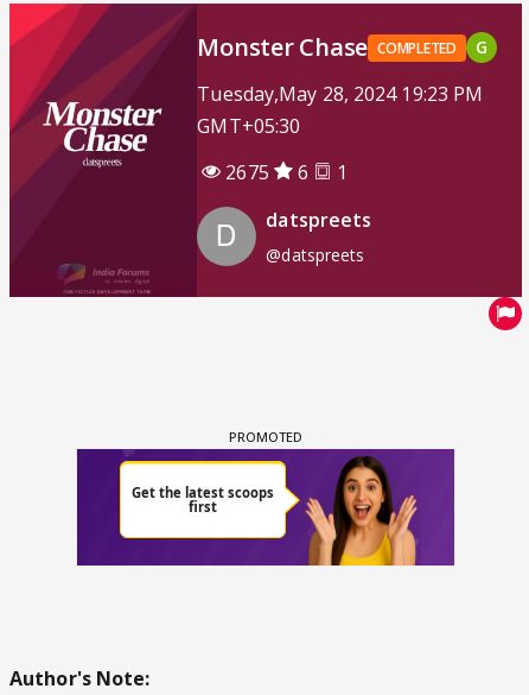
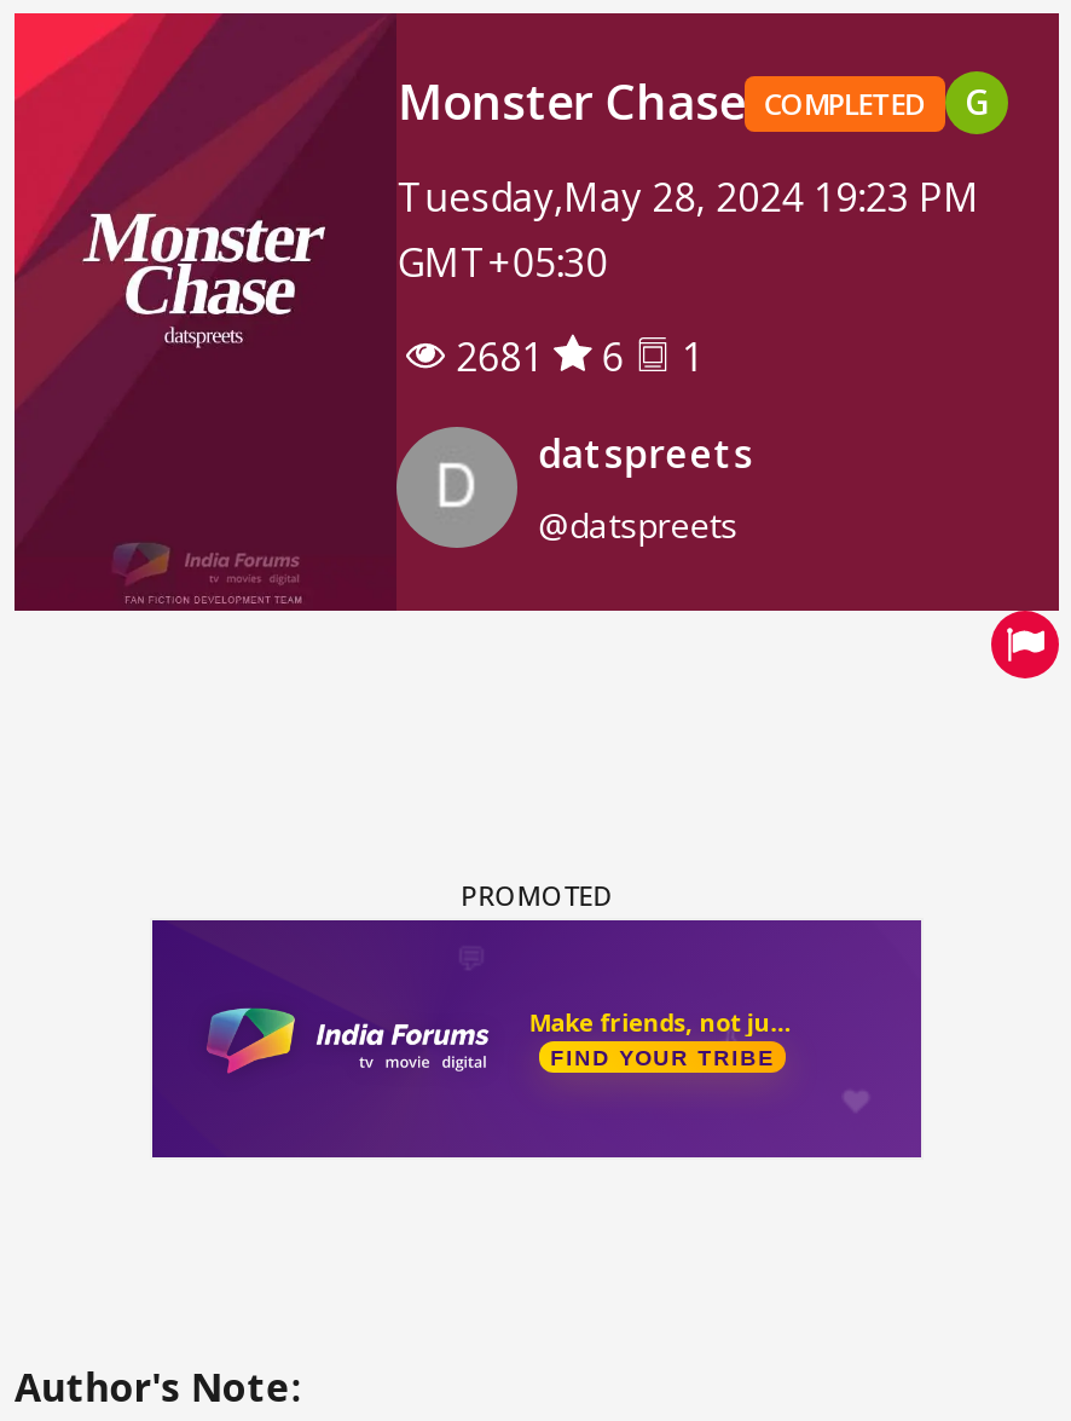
[226,160,347,186] 2675 6 1 -> [455,331,703,384] 2681 6 1
[106,455,425,567] [image] -> [205,935,866,1160] [image]

